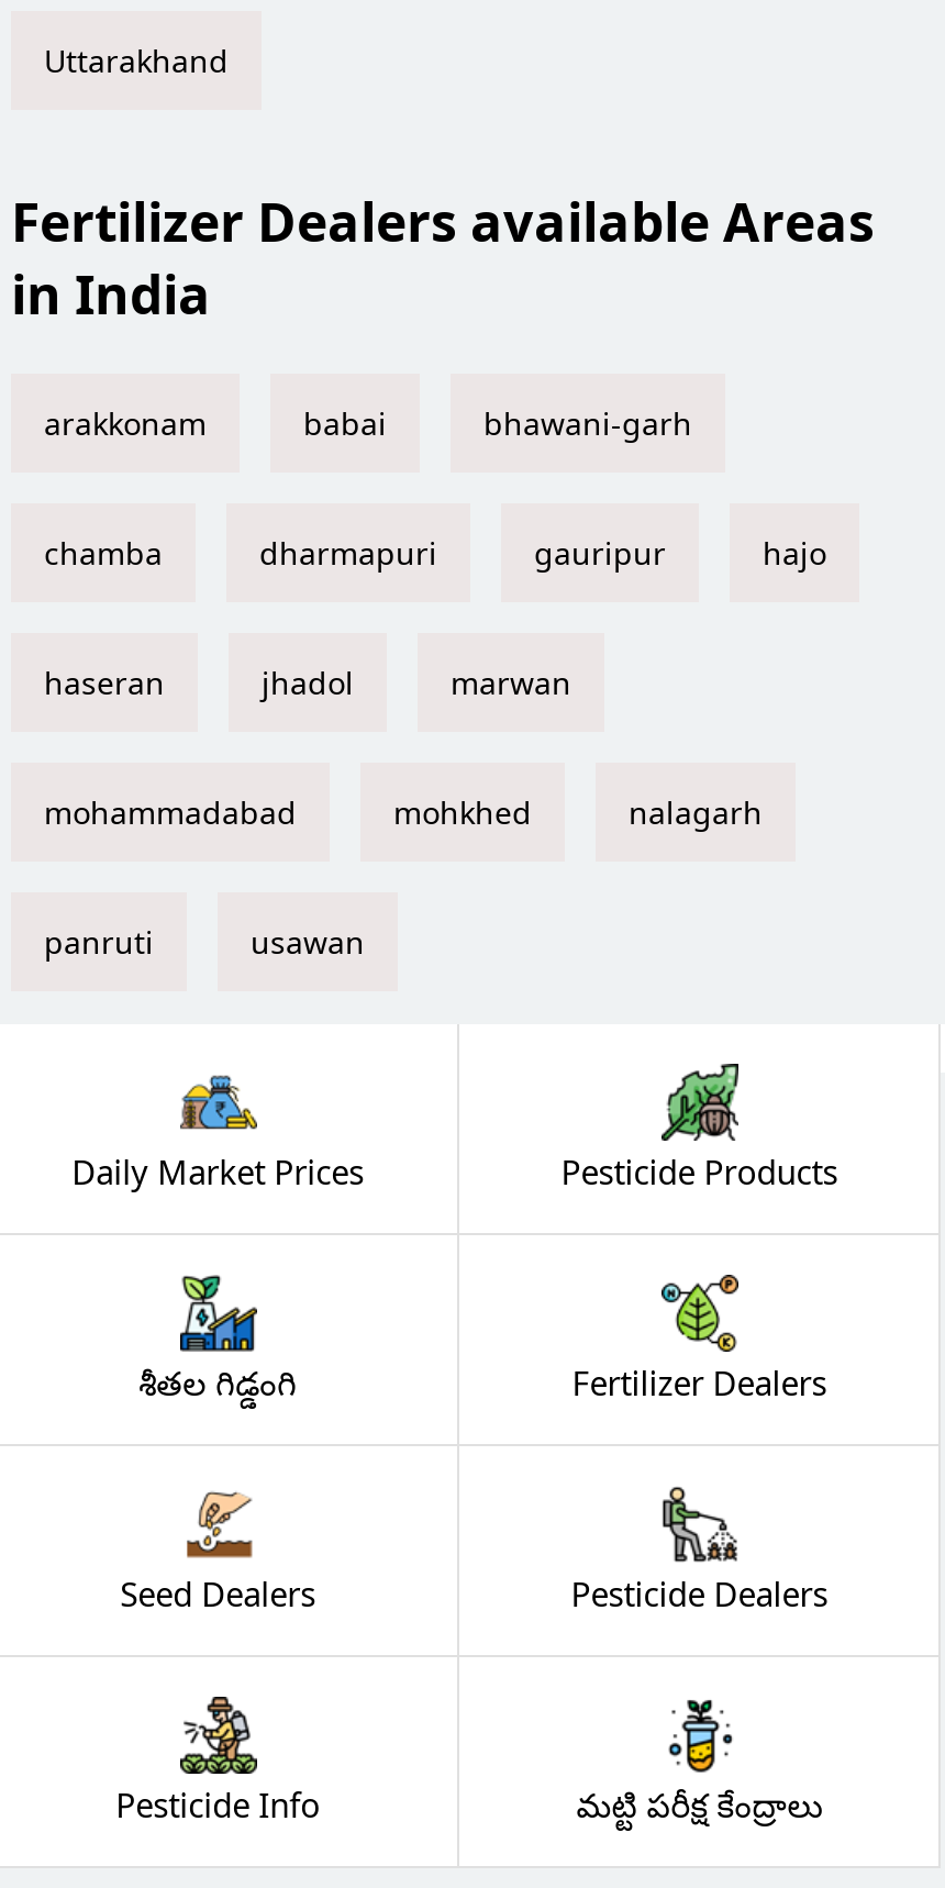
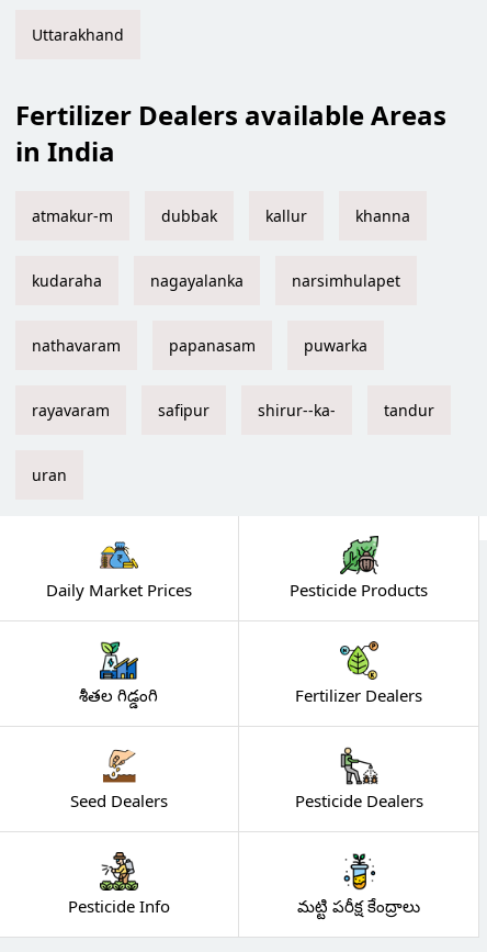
[44,403,692,444] arakkonam | babai | bhawani-garh -> [32,206,410,226] atmakur-m | dubbak | kallur | khanna
[44,532,826,574] chamba | dharmapuri | gauripur | hajo -> [32,270,400,291] kudaraha | nagayalanka | narsimhulapet
[44,662,571,704] haseran | jhadol | marwan -> [32,335,367,356] nathavaram | papanasam | puwarka
[44,792,763,833] mohammadabad | mohkhed | nalagarh -> [32,400,434,421] rayavaram | safipur | shirur--ka- | tandur
[44,921,365,963] panruti | usawan -> [32,465,67,486] uran

